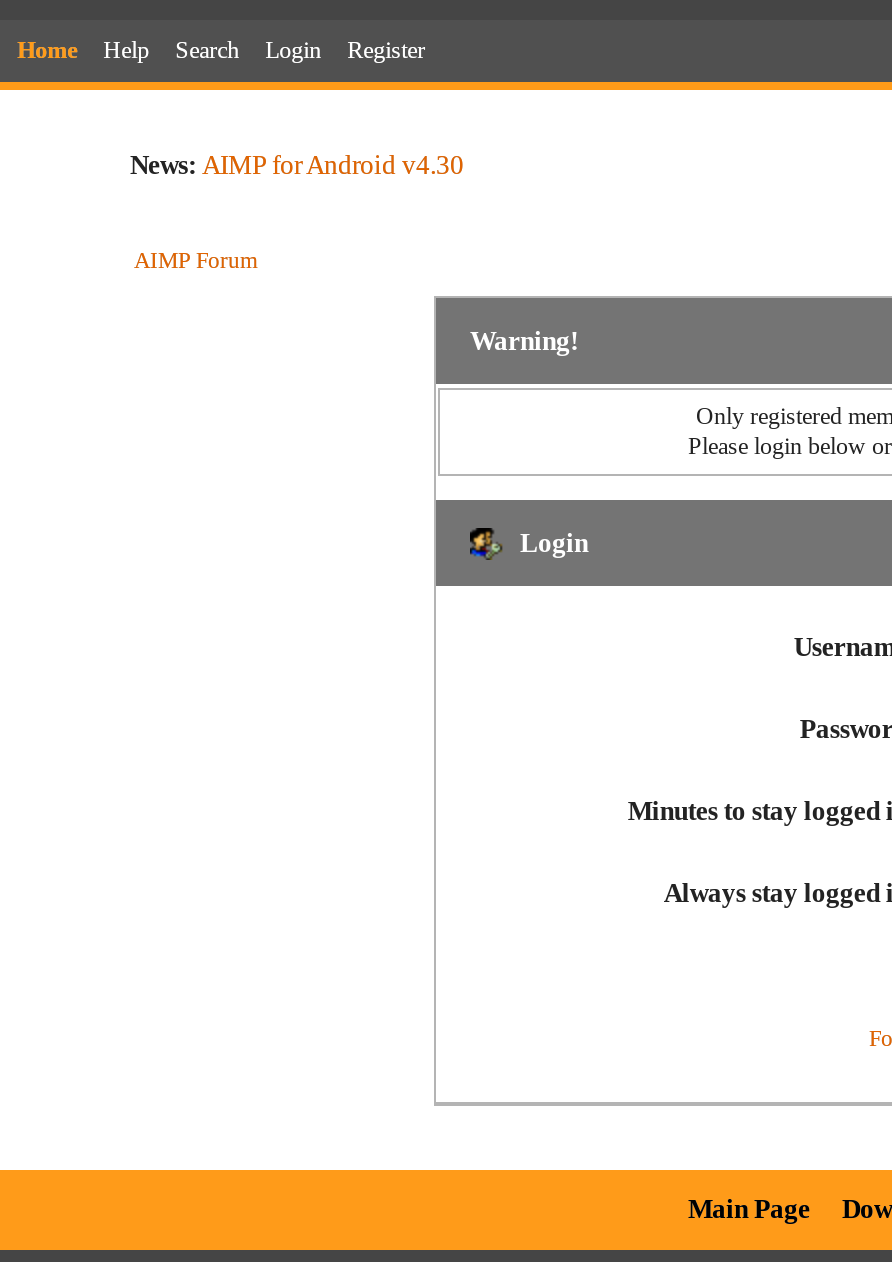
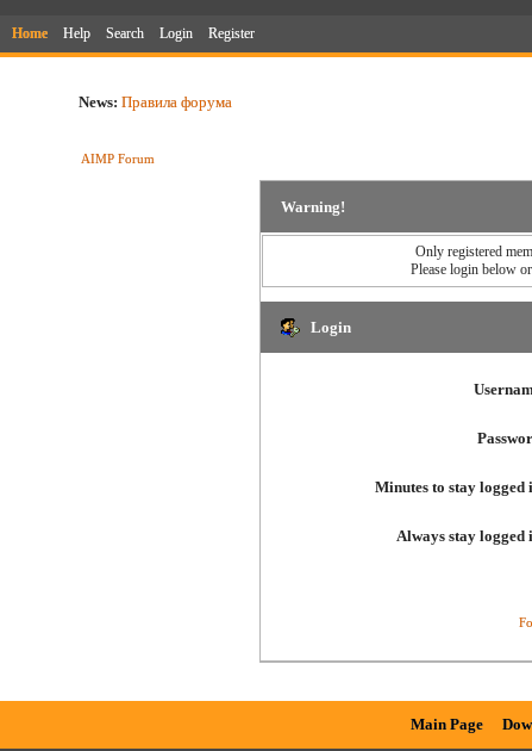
[130,150,464,180] News: AIMP for Android v4.30 -> [79,93,232,111] News: Правила форума

